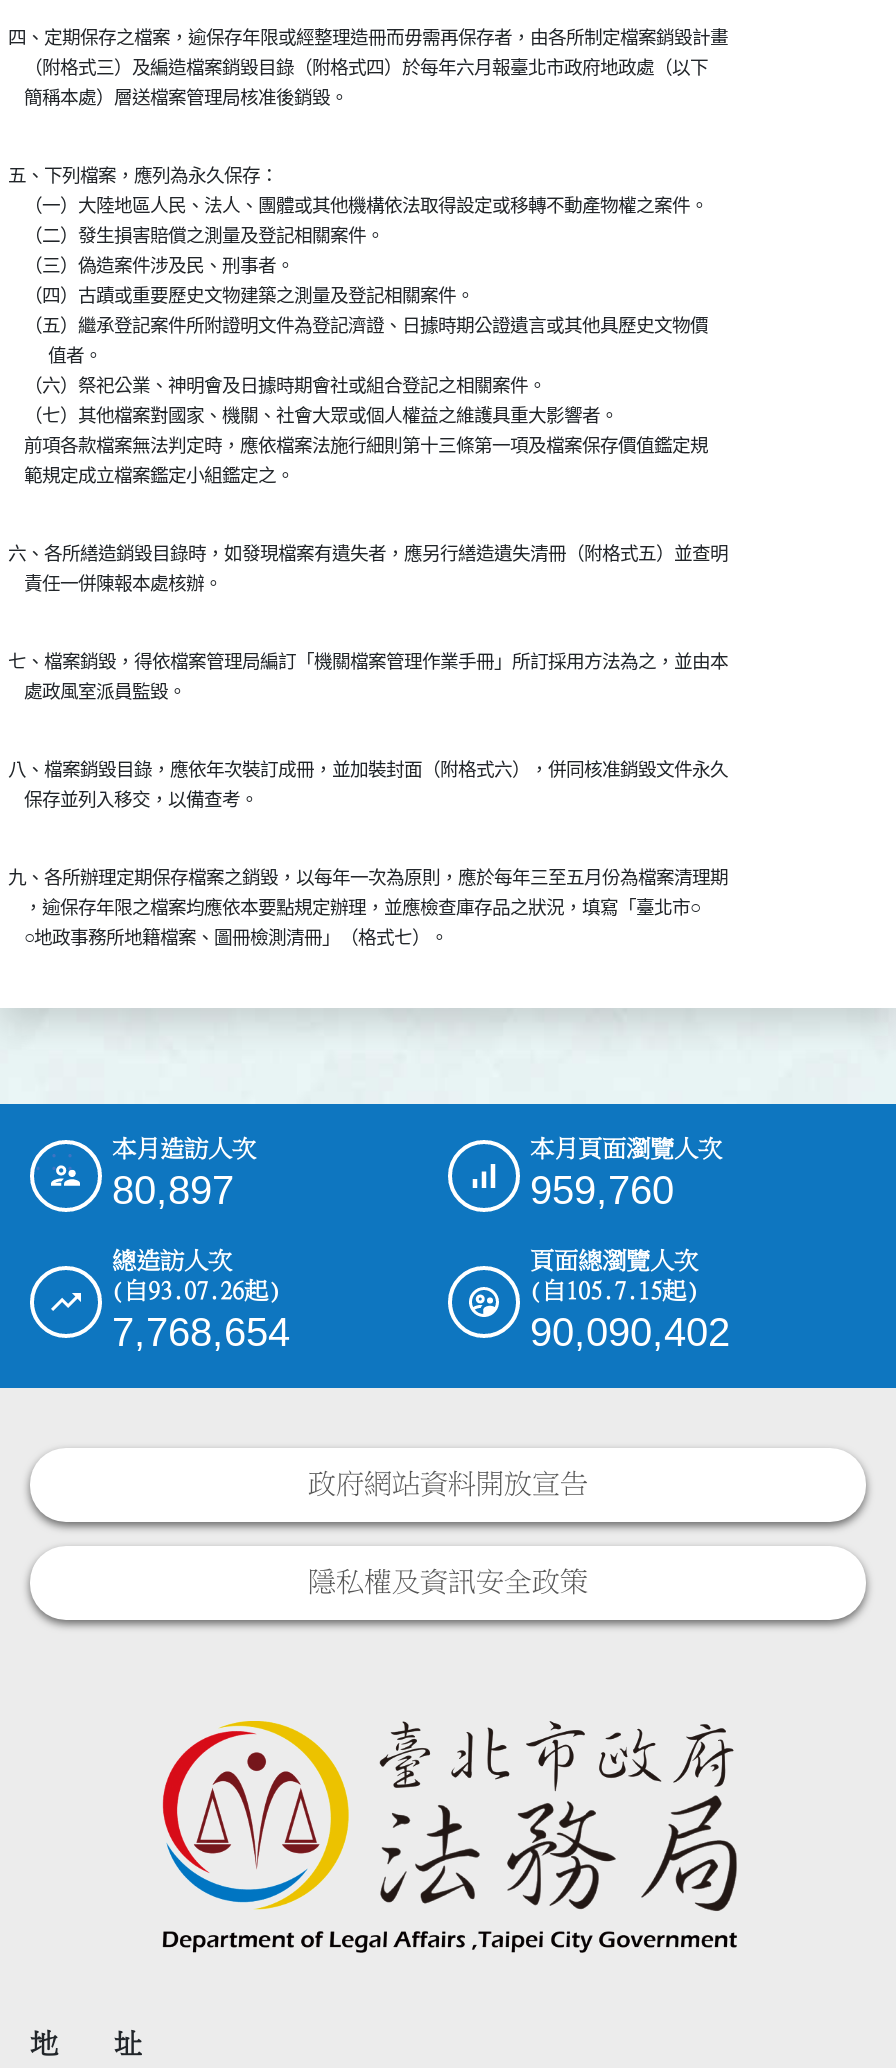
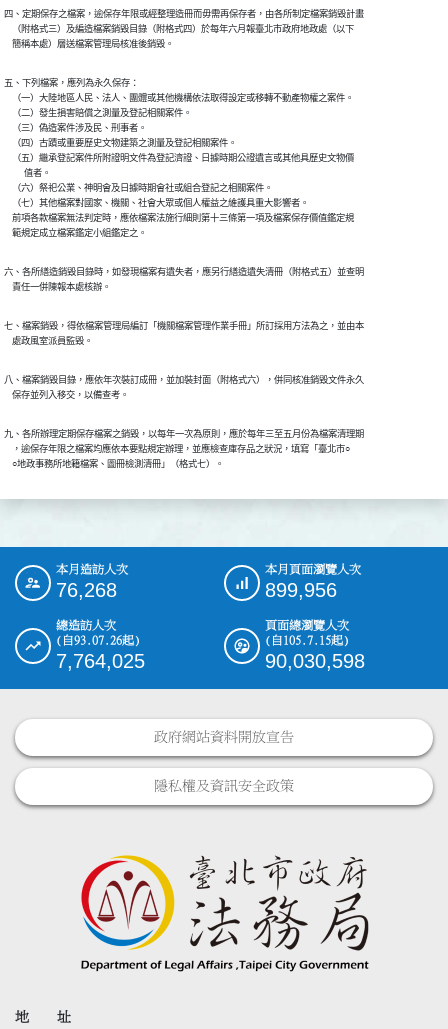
[112,1169,234,1213] 80,897 -> [56,579,117,601] 76,268
[530,1169,674,1213] 959,760 -> [265,579,337,601] 899,956
[112,1311,290,1355] 7,768,654 -> [56,650,145,672] 7,764,025
[530,1311,730,1355] 90,090,402 -> [265,650,365,672] 90,030,598

